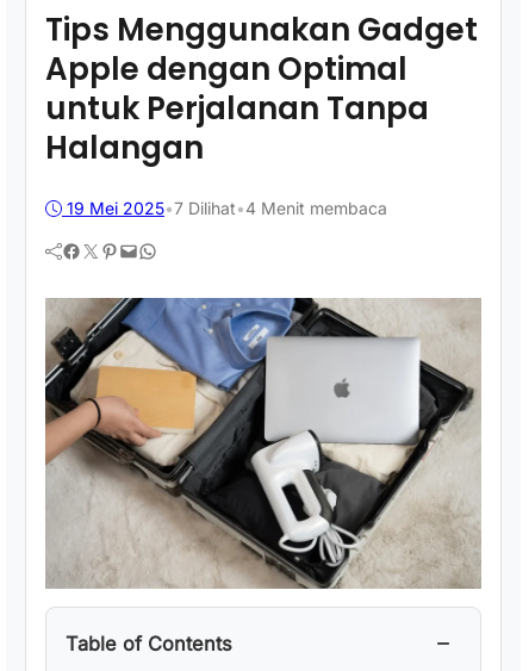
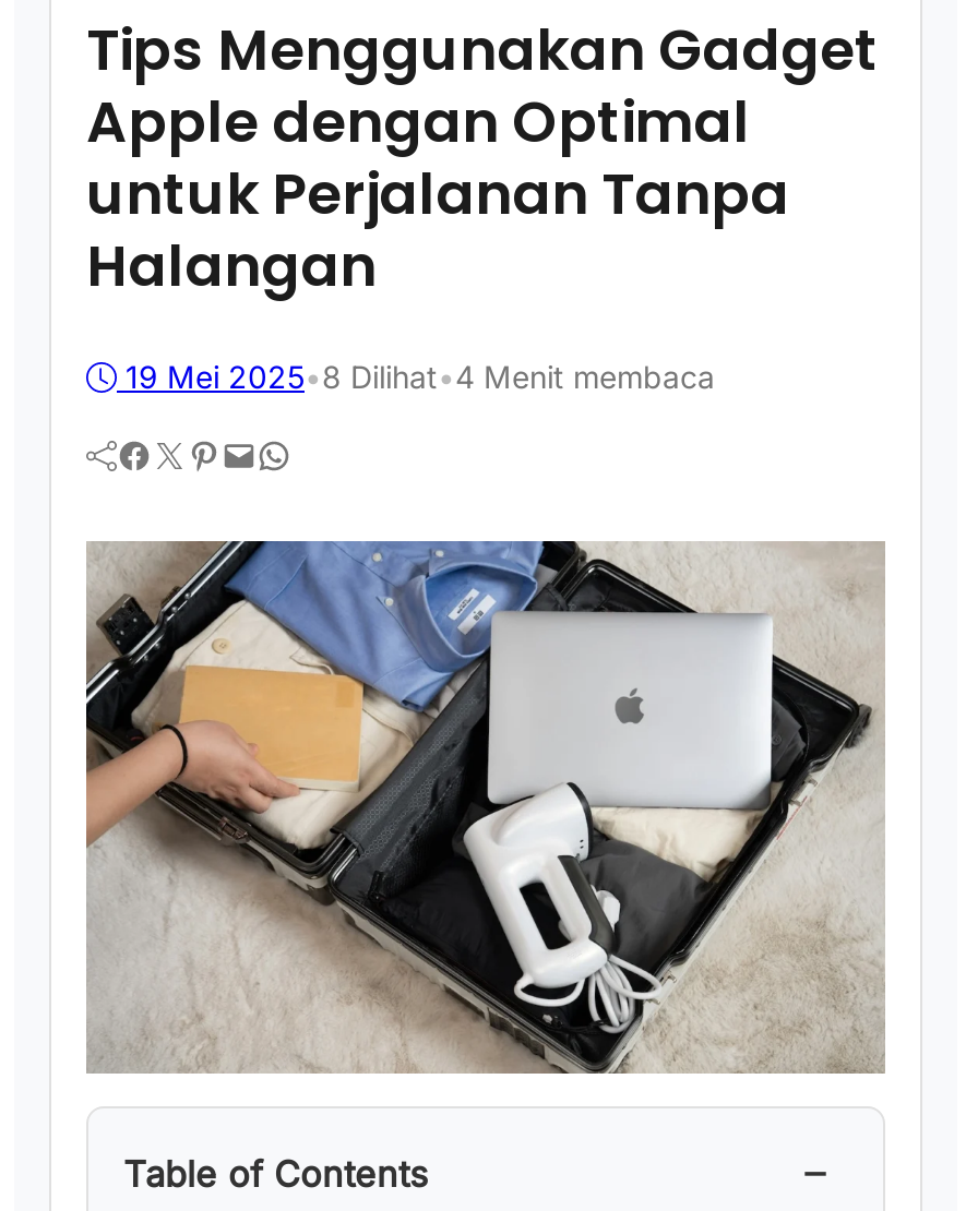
[67,198,387,218] 19 Mei 2025 • 7 Dilihat • 4 Menit membaca -> [126,357,715,395] 19 Mei 2025 • 8 Dilihat • 4 Menit membaca

